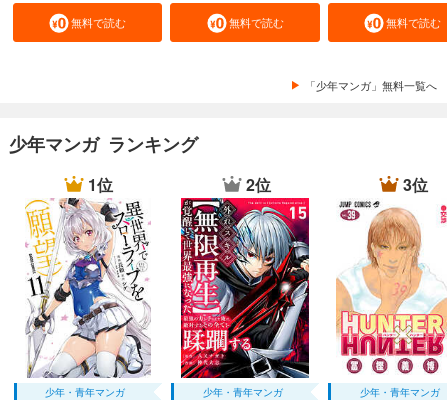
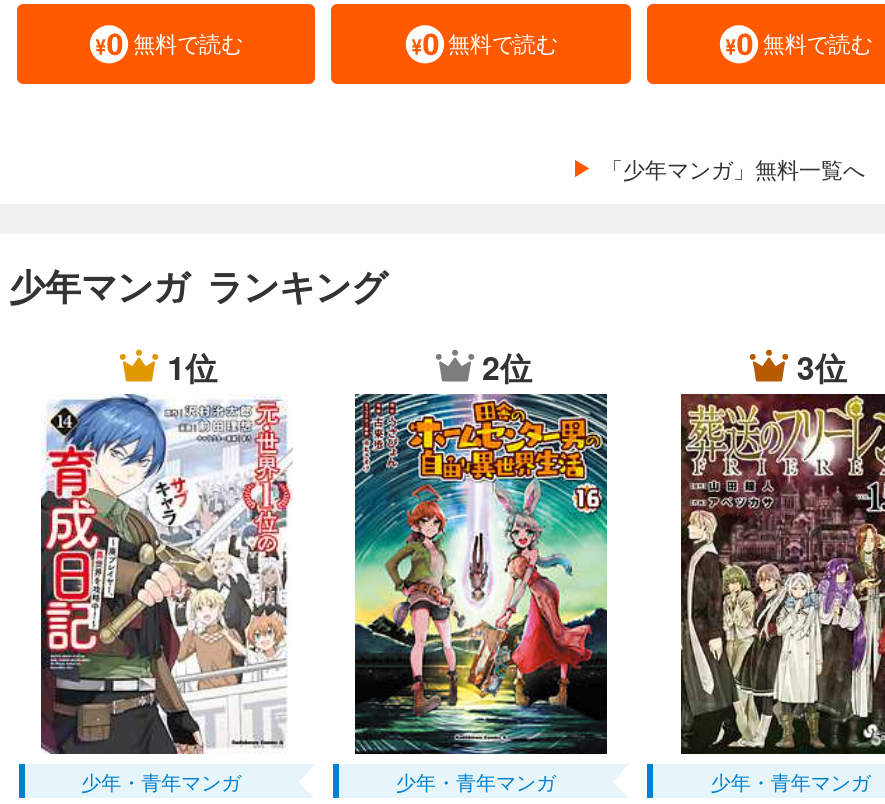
[24,198,151,379] [image] -> [39,394,293,756] [image]
[180,197,310,379] [image] -> [353,392,609,756] [image]
[335,198,444,378] [image] -> [663,392,879,756] [image]

